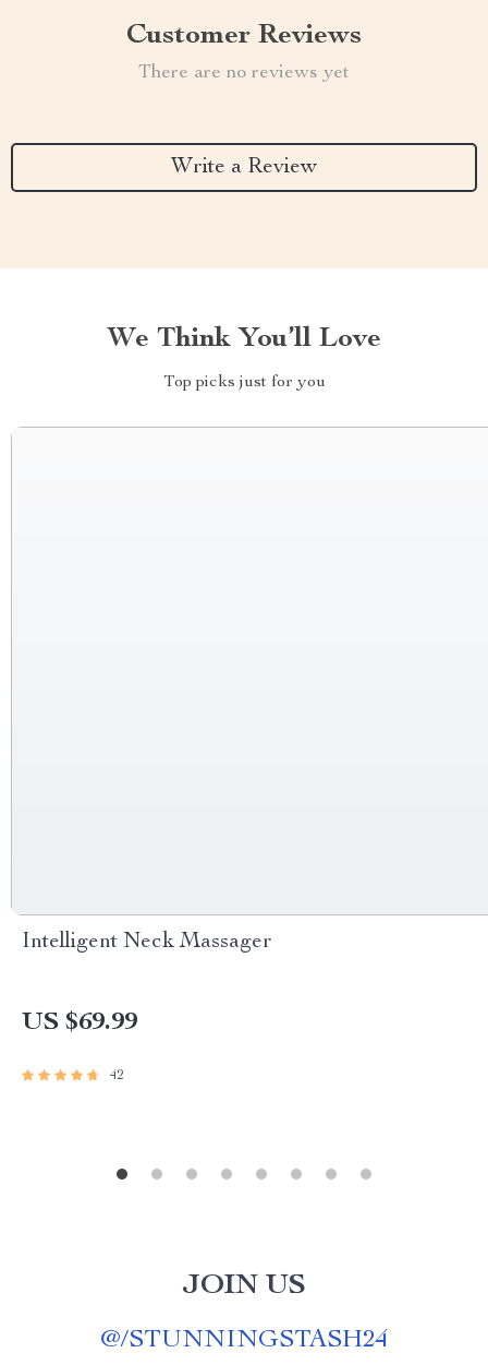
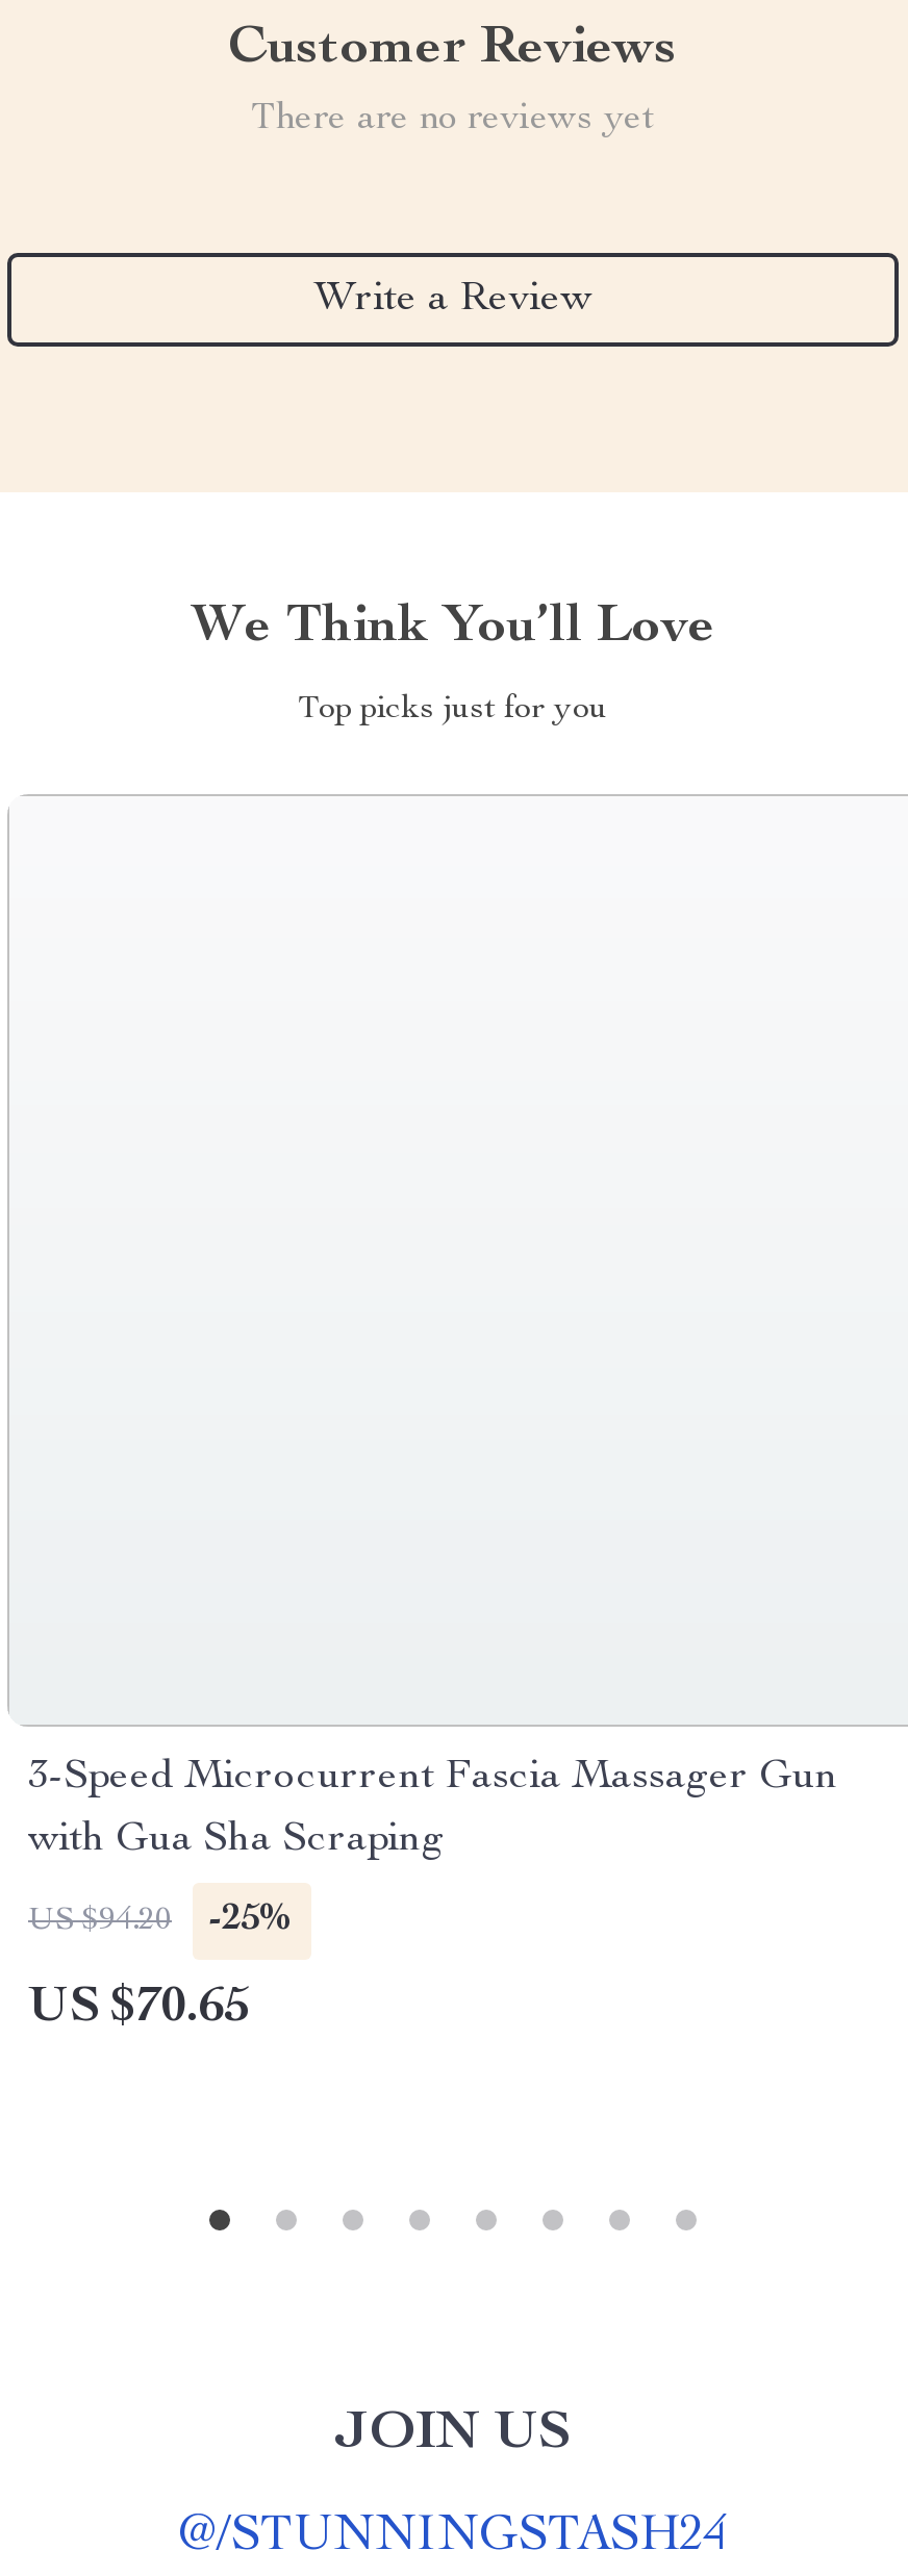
[22,932,272,1082] Intelligent Neck Massager | US $69.99 | 42 -> [28,1758,838,2035] 3-Speed Microcurrent Fascia Massager Gun | with Gua Sha Scraping | US $94.20 | -25% | US $70.65

